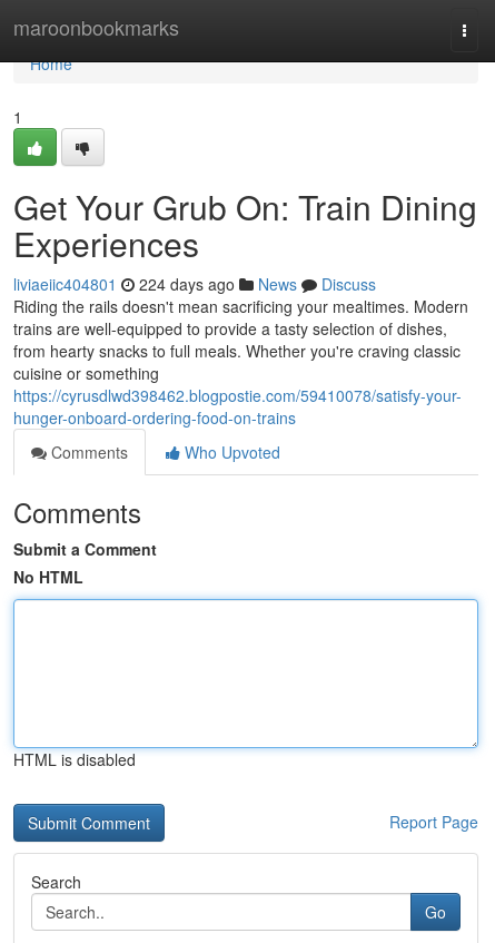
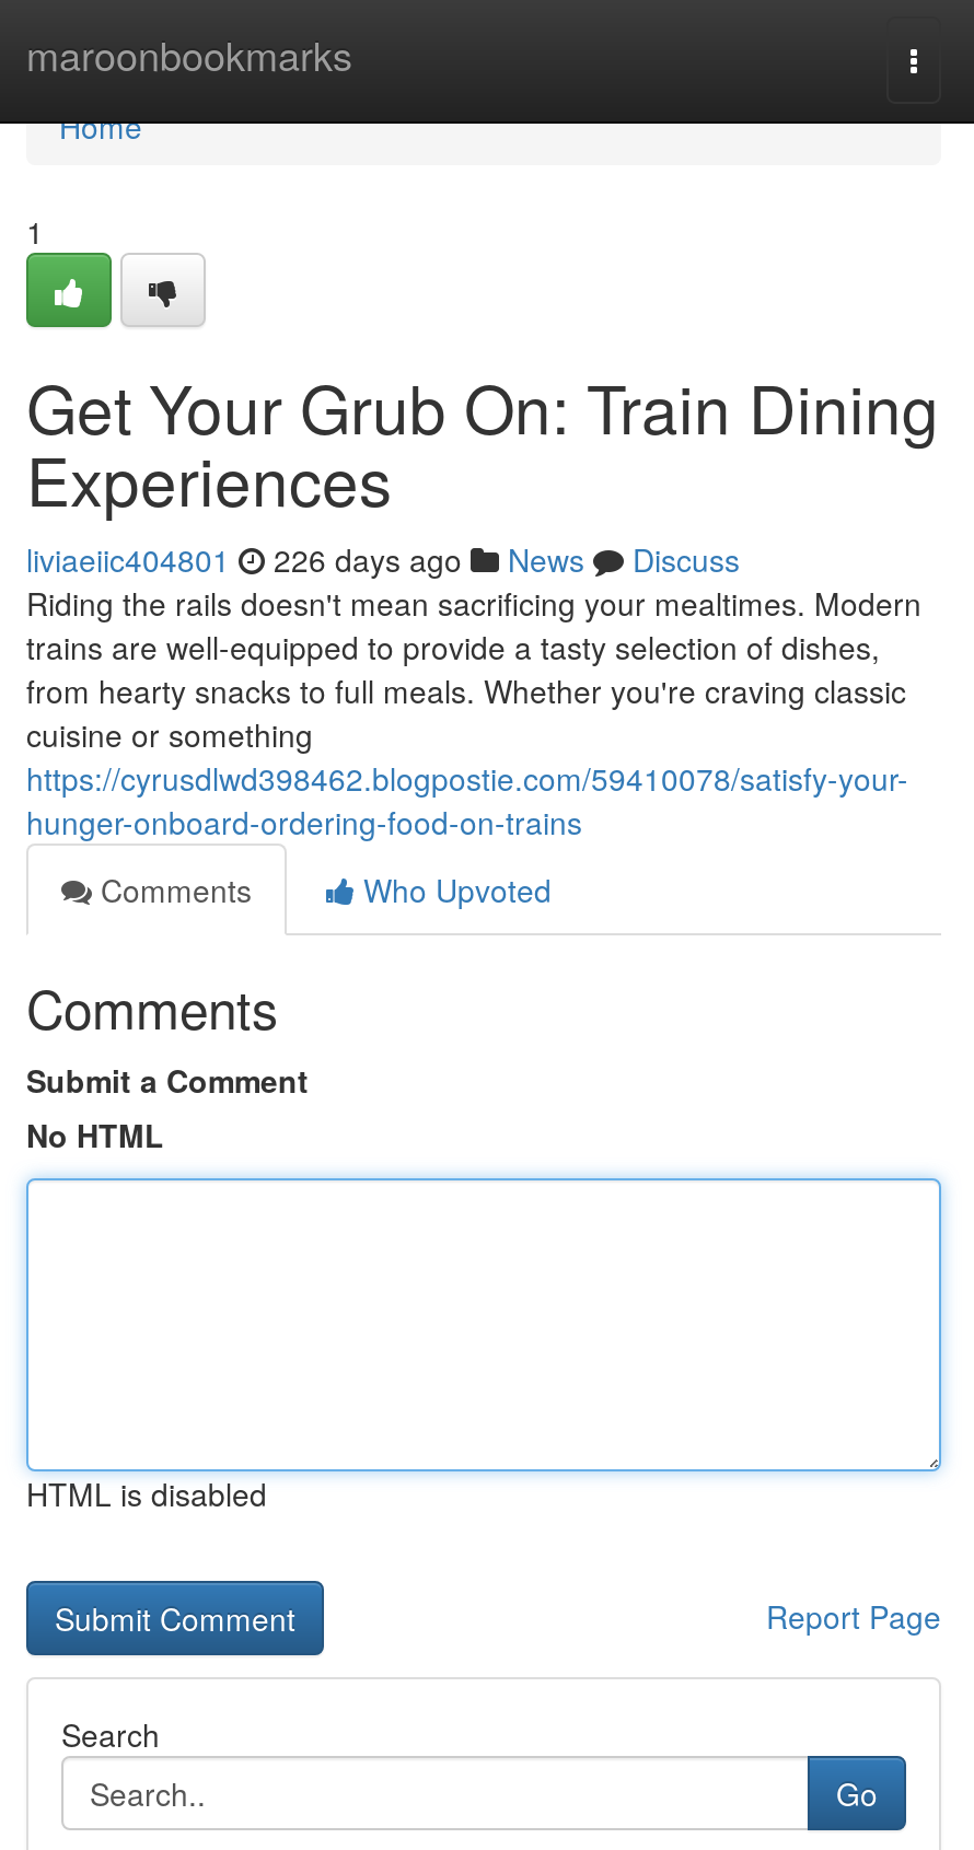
[13,273,376,295] liviaeiic404801 224 days ago News Discuss -> [26,537,740,581] liviaeiic404801 226 days ago News Discuss

